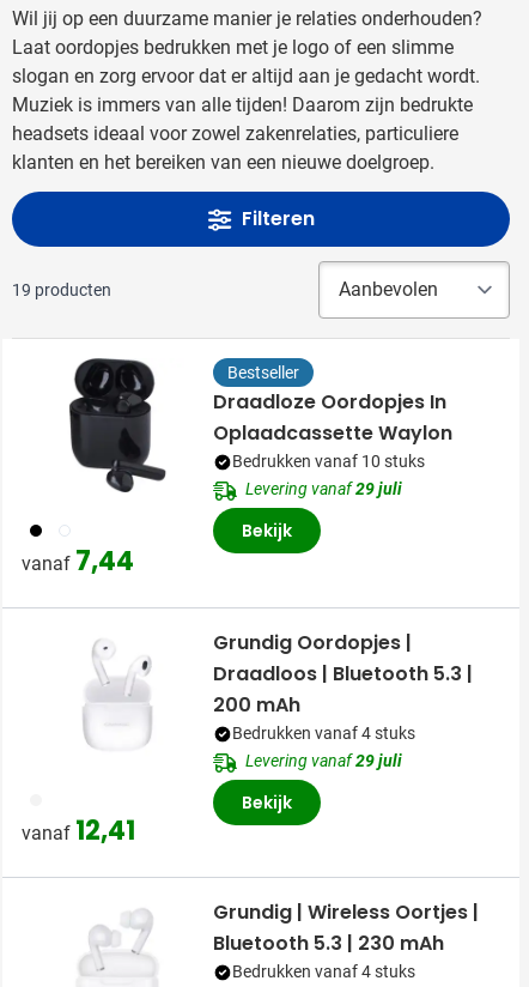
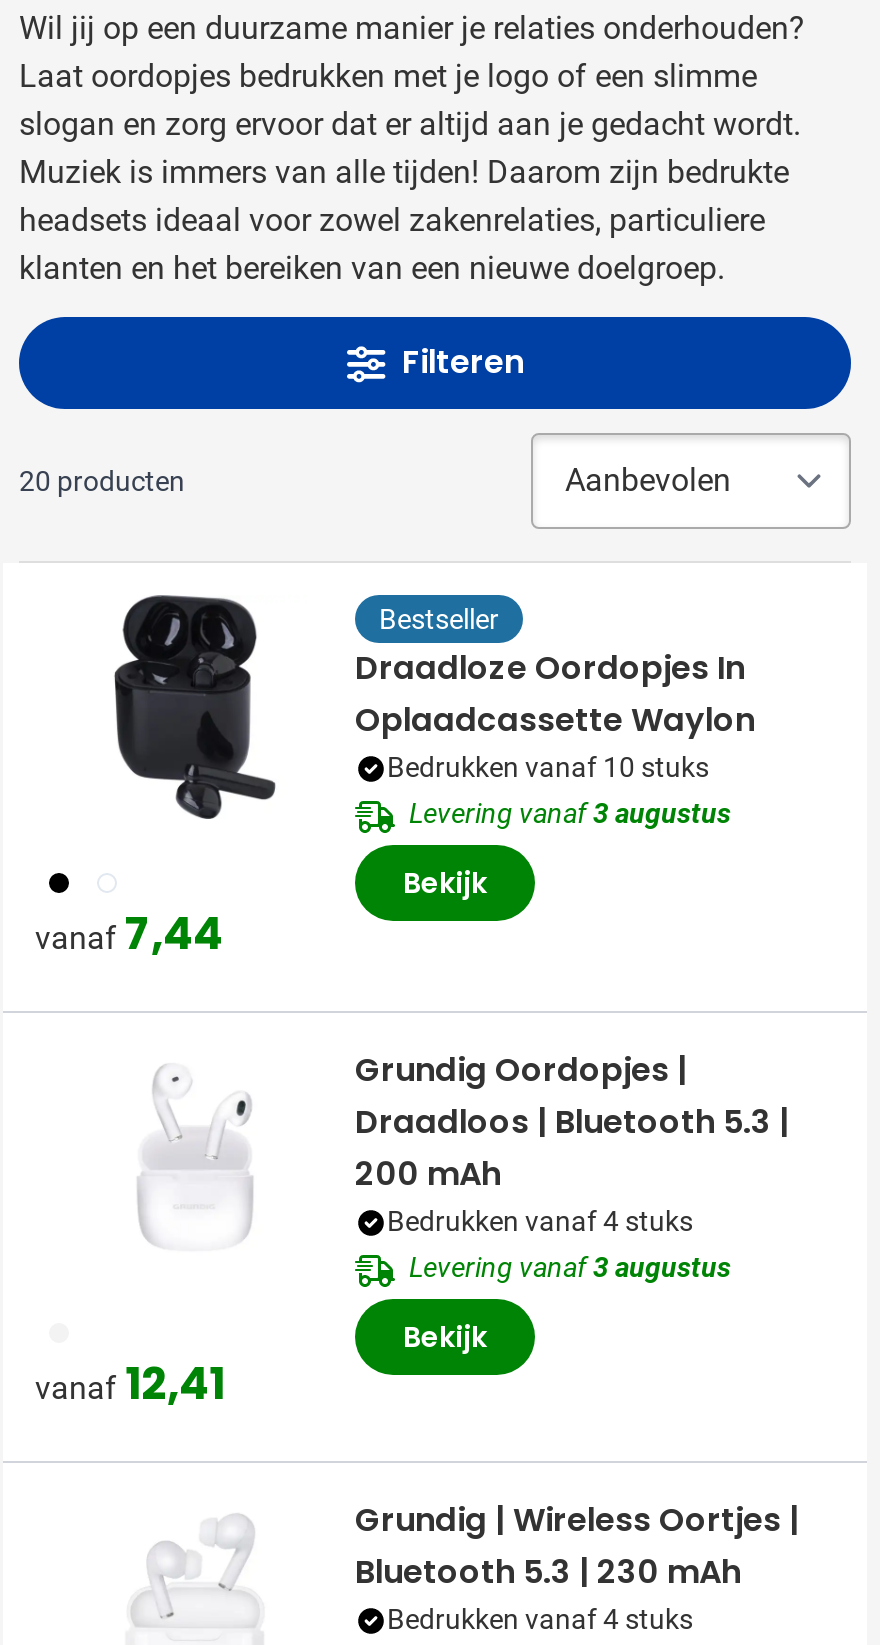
[12,281,111,300] 19 producten -> [19,466,185,498] 20 producten
[245,479,402,499] Levering vanaf29 juli -> [409,798,731,830] Levering vanaf3 augustus
[245,751,402,771] Levering vanaf29 juli -> [409,1252,731,1284] Levering vanaf3 augustus

